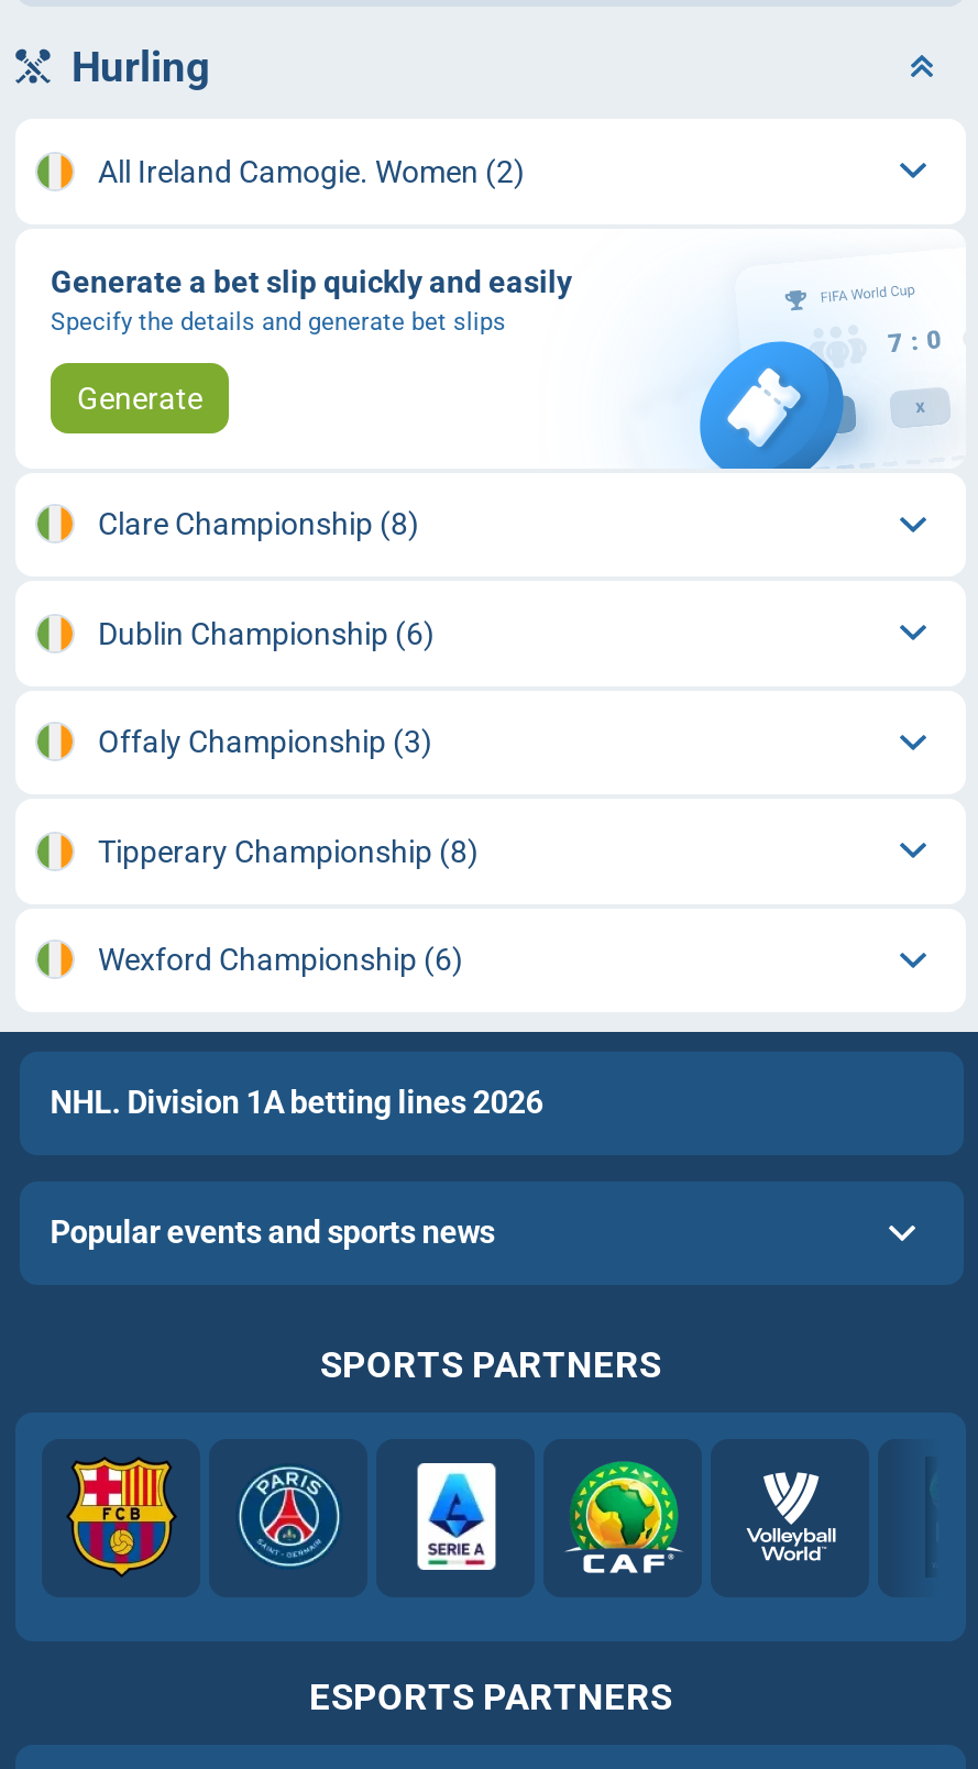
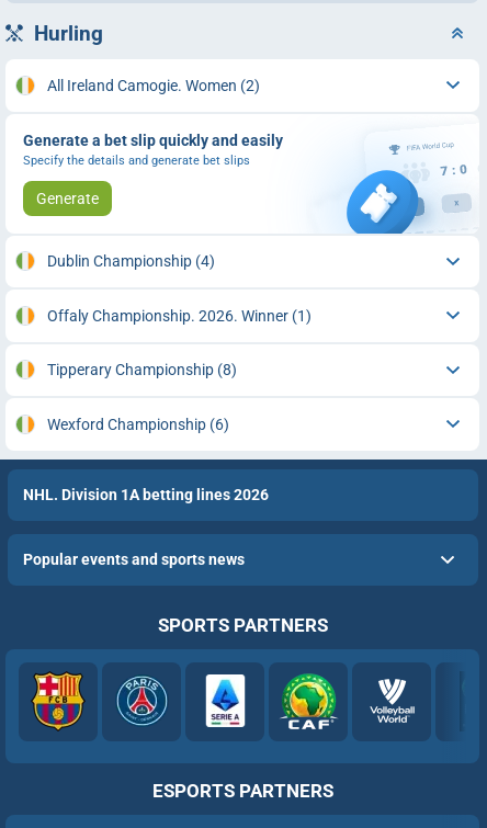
[98,506,435,760] Clare Championship (8) | Dublin Championship (6) | Offaly Championship (3) -> [47,252,311,324] Dublin Championship (4) | Offaly Championship. 2026. Winner (1)

